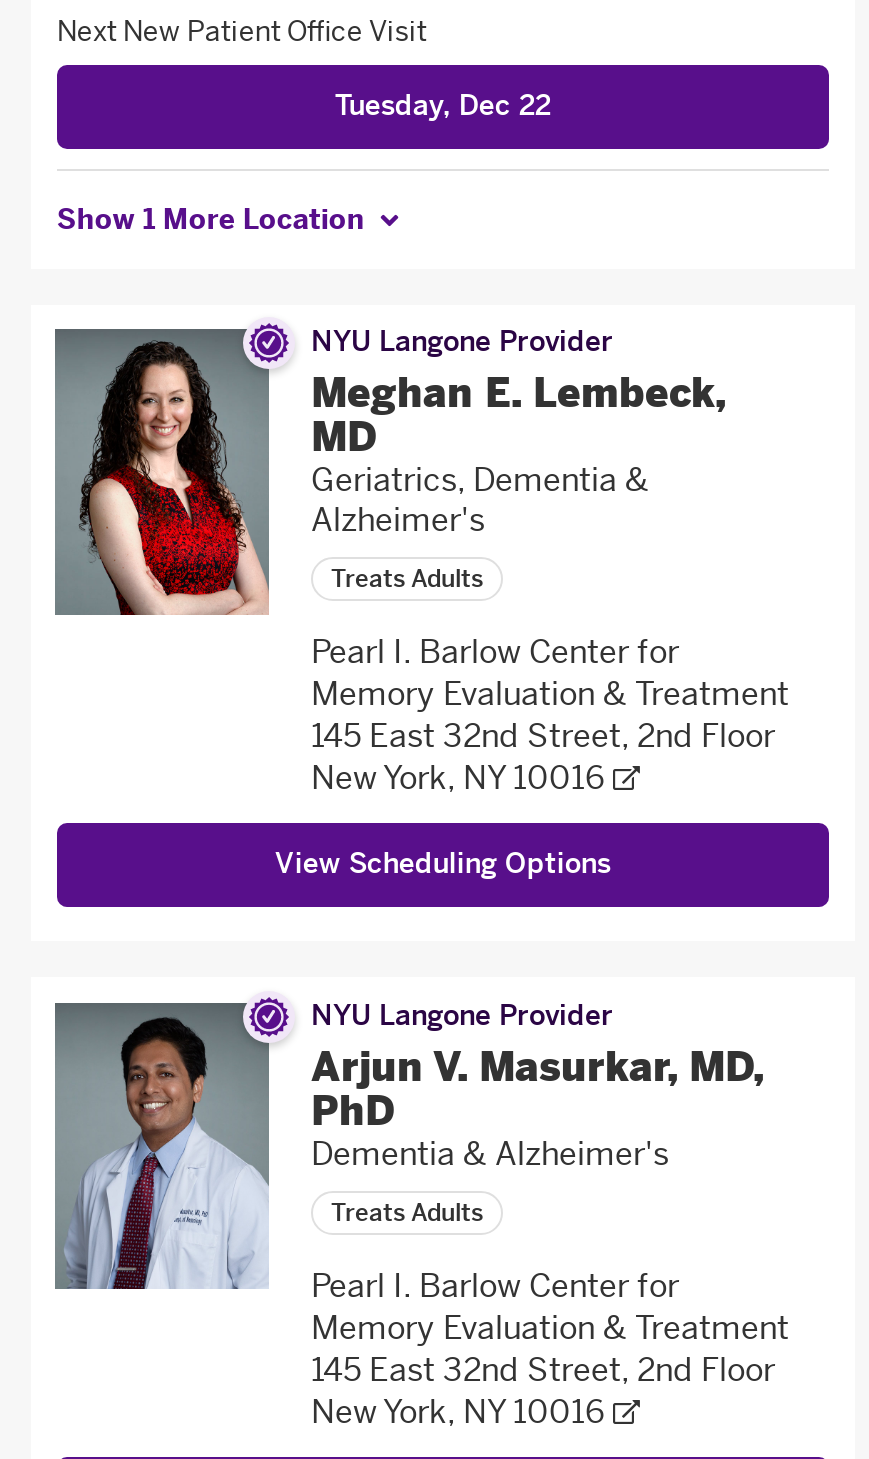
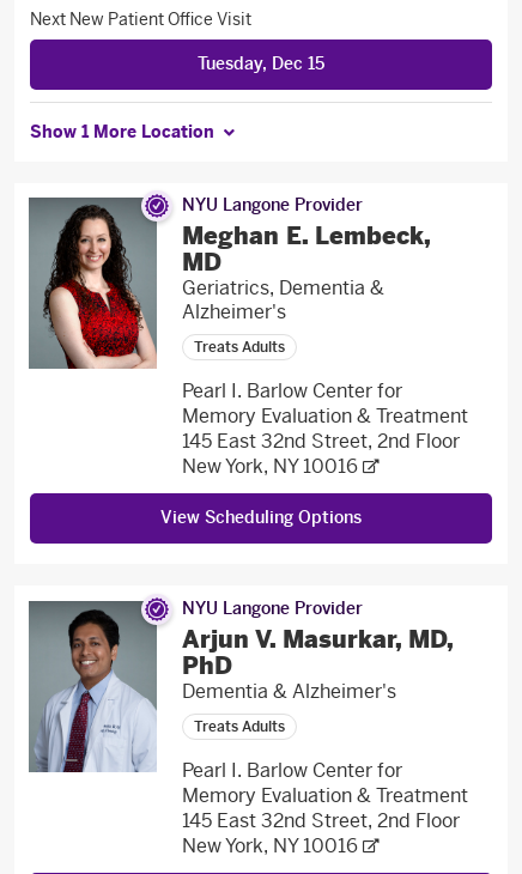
[335,88,551,122] Tuesday, Dec 22 -> [197,54,324,74] Tuesday, Dec 15

